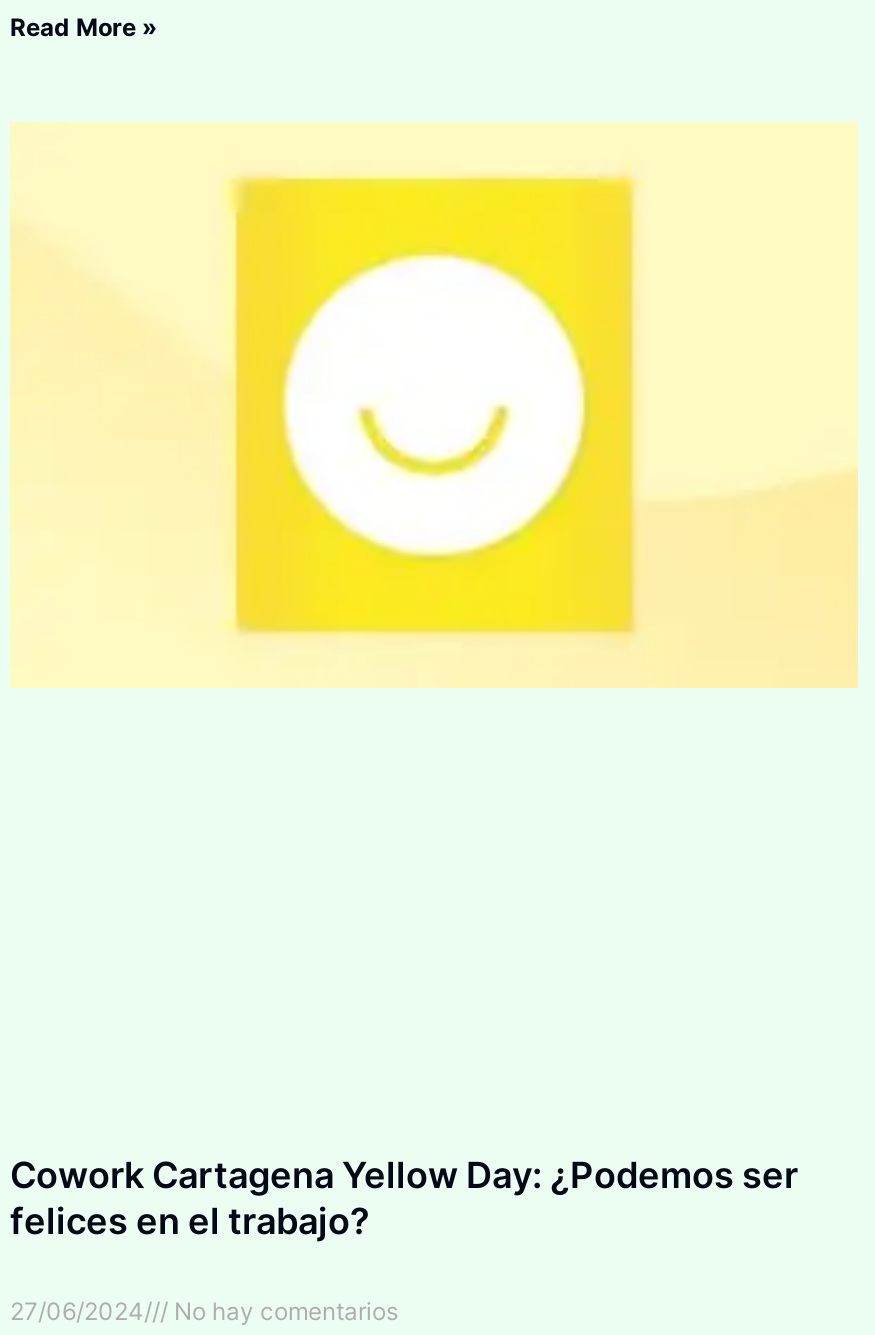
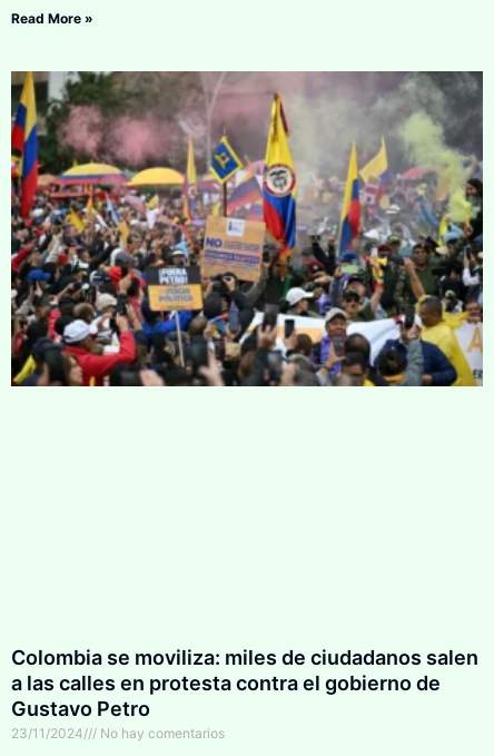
[10,122,858,688] [image] -> [10,70,484,387] [image]
[10,1154,798,1326] Cowork Cartagena Yellow Day: ¿Podemos ser | felices en el trabajo? | 27/06/2024 -> [11,646,478,742] Colombia se moviliza: miles de ciudadanos salen | a las calles en protesta contra el gobierno de | Gustavo Petro | 23/11/2024

